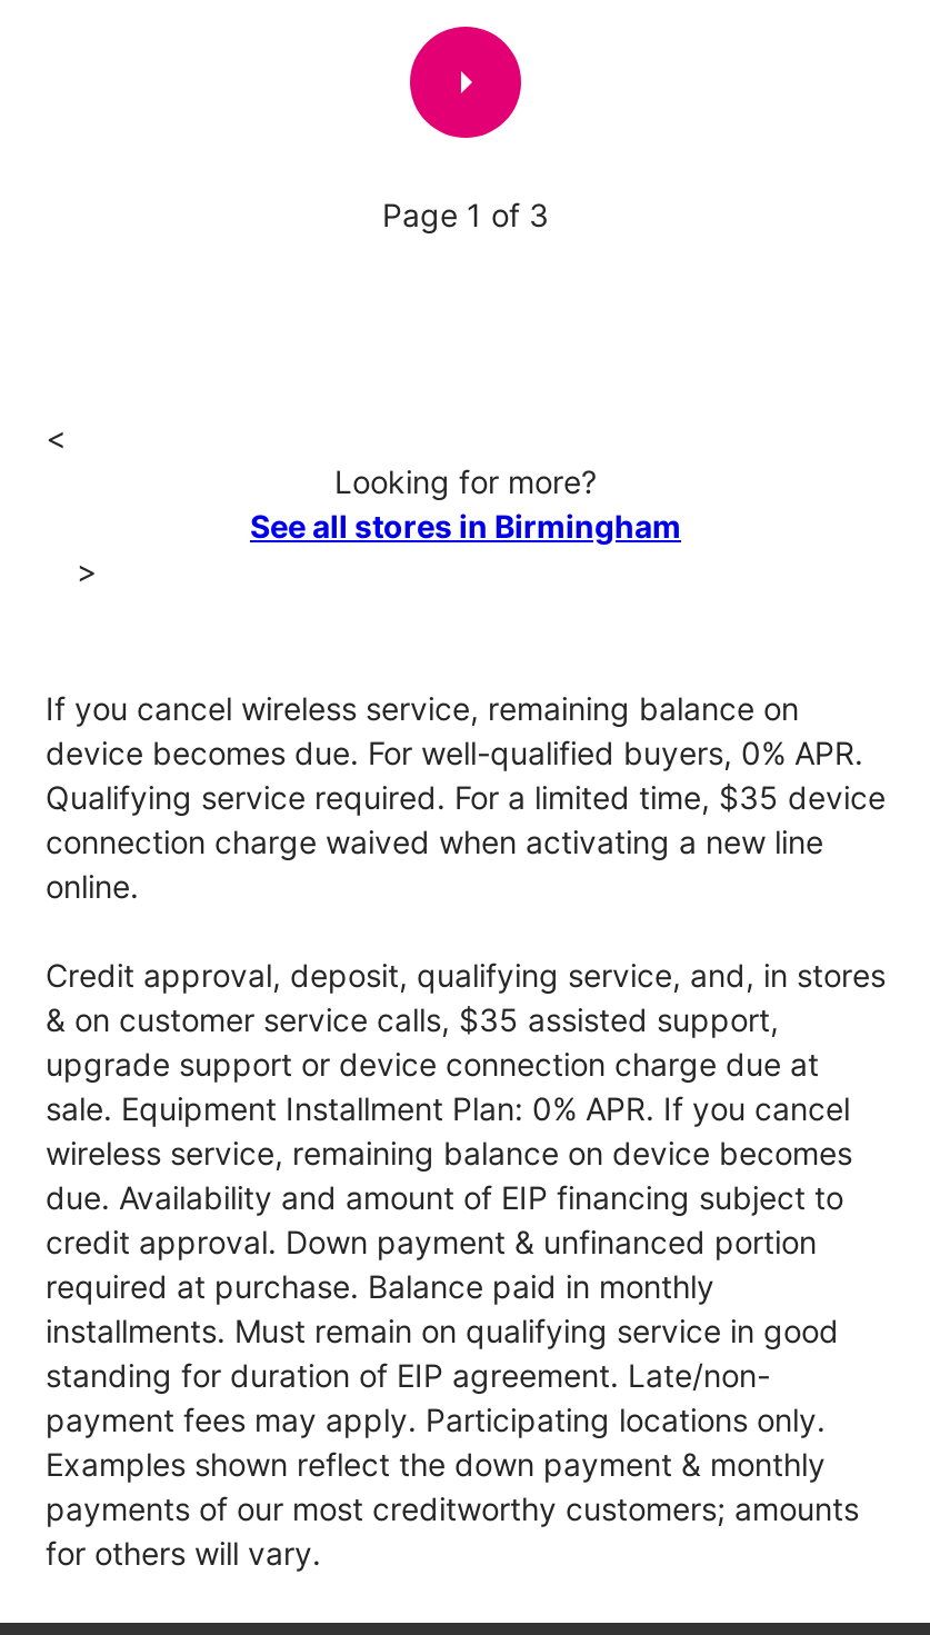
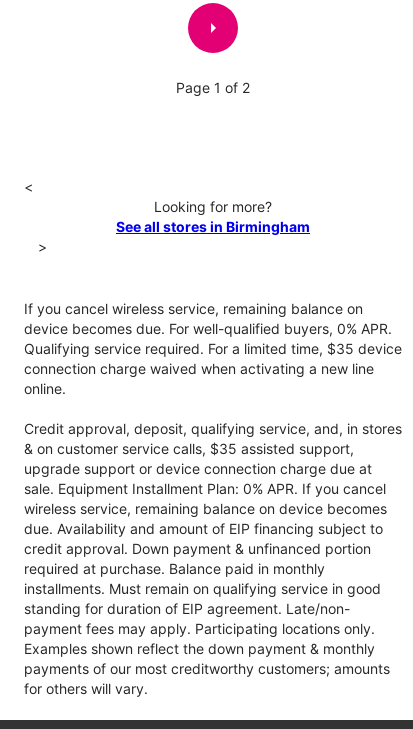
[382,197,549,234] Page 1 of 3 -> [176,79,250,96] Page 1 of 2

